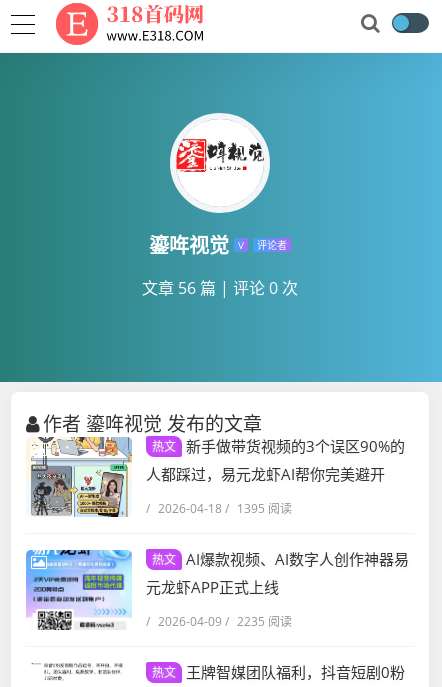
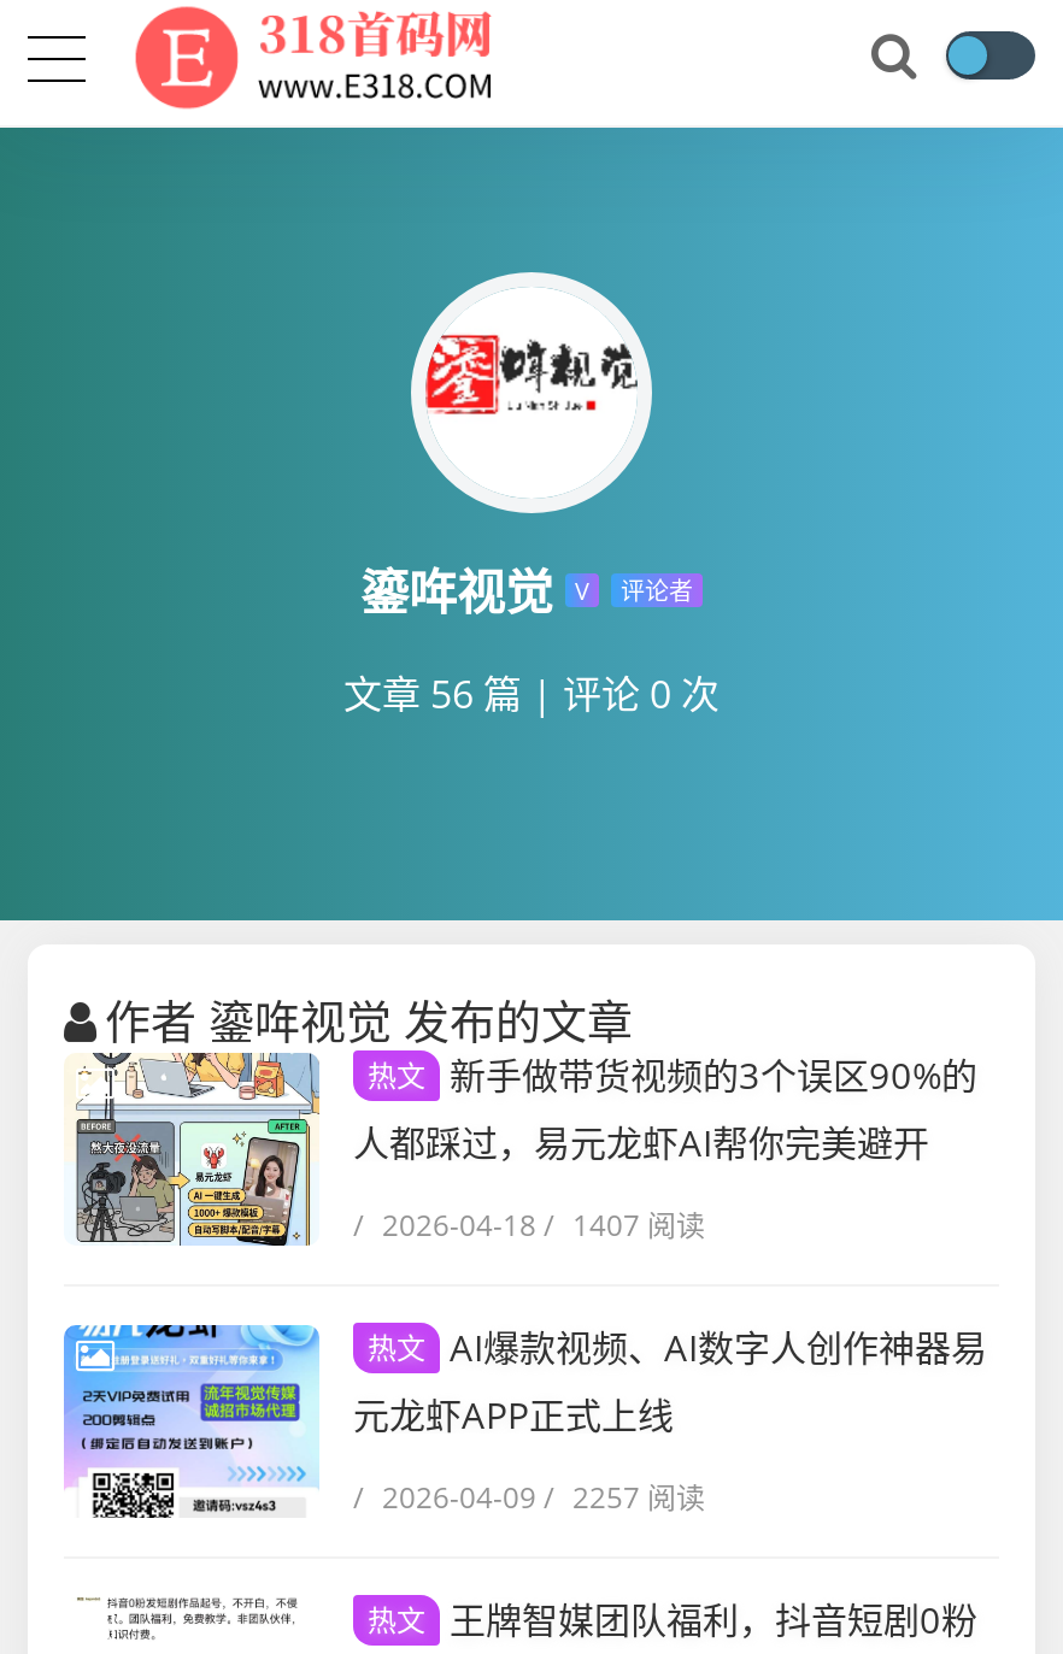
[146,500,292,517] / 2026-04-18 / 1395 阅读 -> [353,1205,705,1246] / 2026-04-18 / 1407 阅读
[146,613,292,630] / 2026-04-09 / 2235 阅读 -> [353,1477,705,1518] / 2026-04-09 / 2257 阅读

